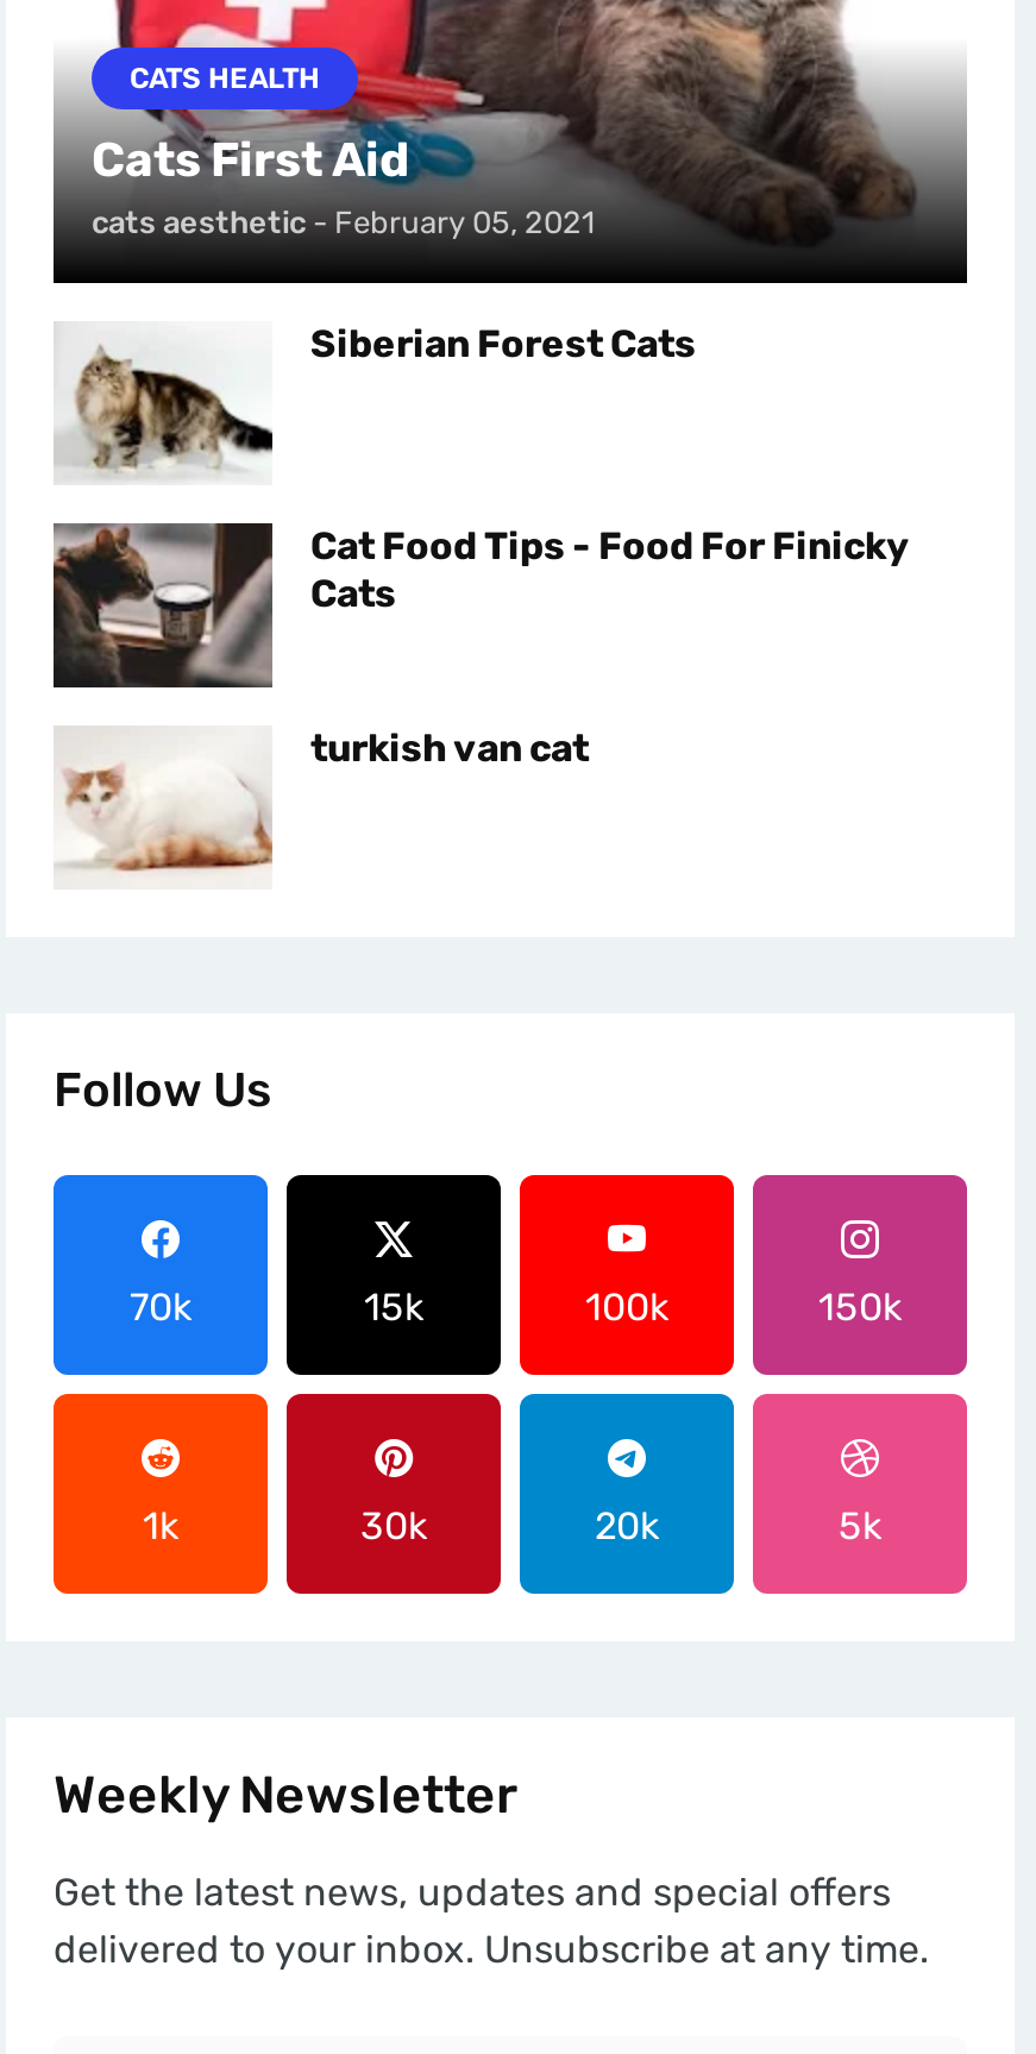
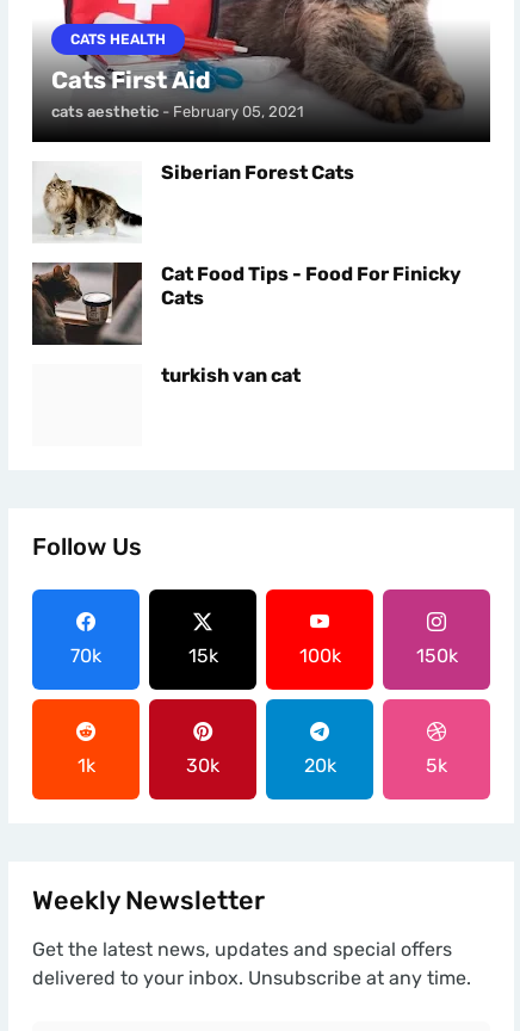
[58,761,275,875] [image] -> none

